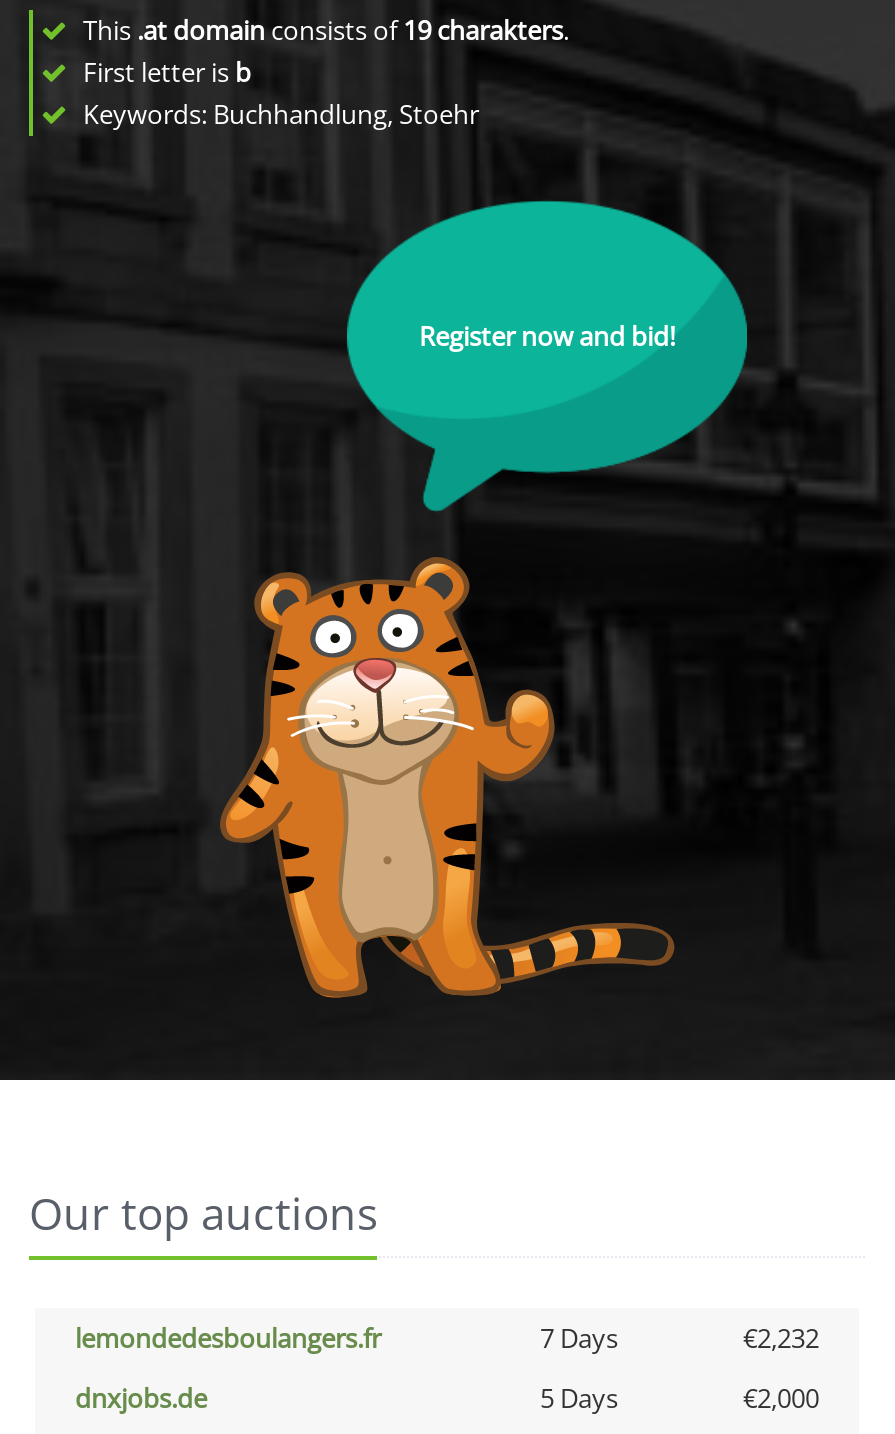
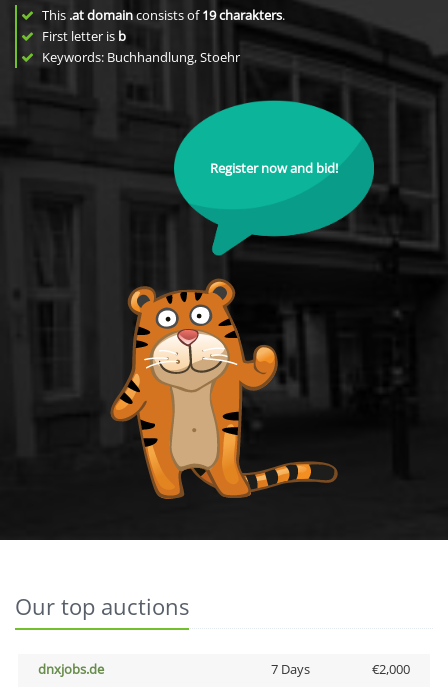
[75,1320,819,1356] lemondedesboulangers.fr | 7 Days | €2,232 -> none
[540,1380,618,1416] 5 Days -> [270,660,309,678] 7 Days

